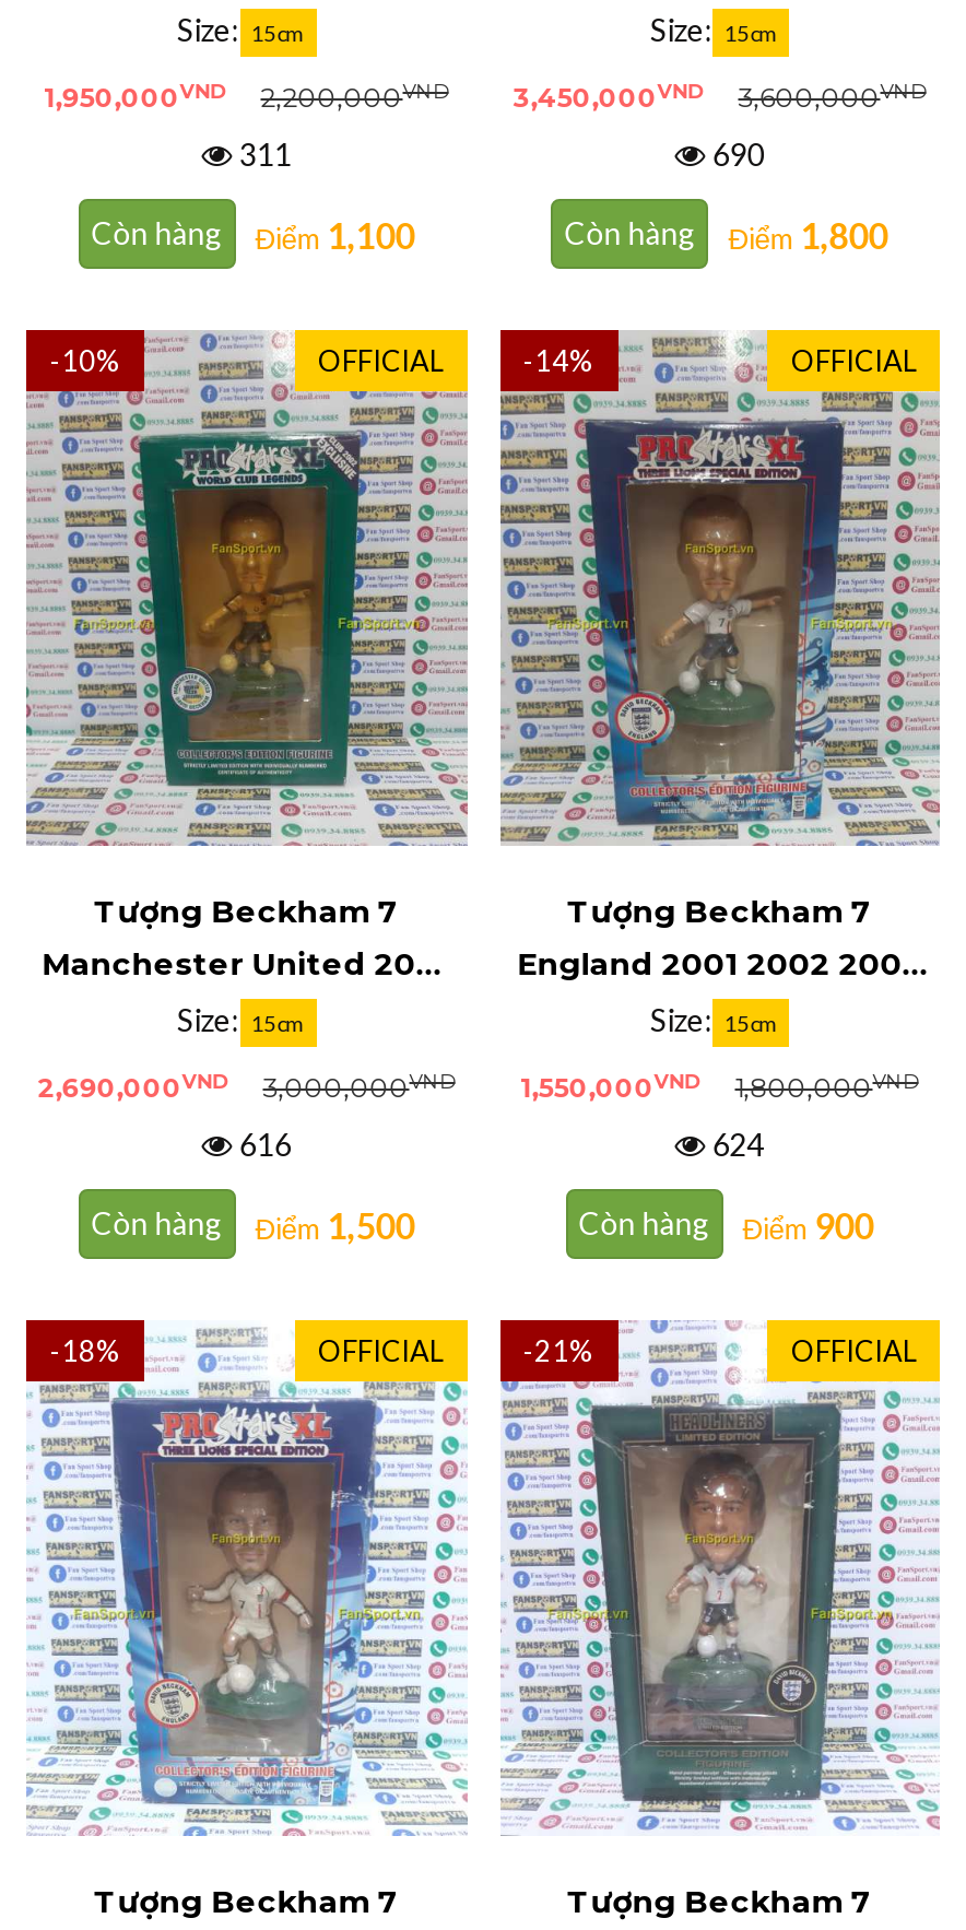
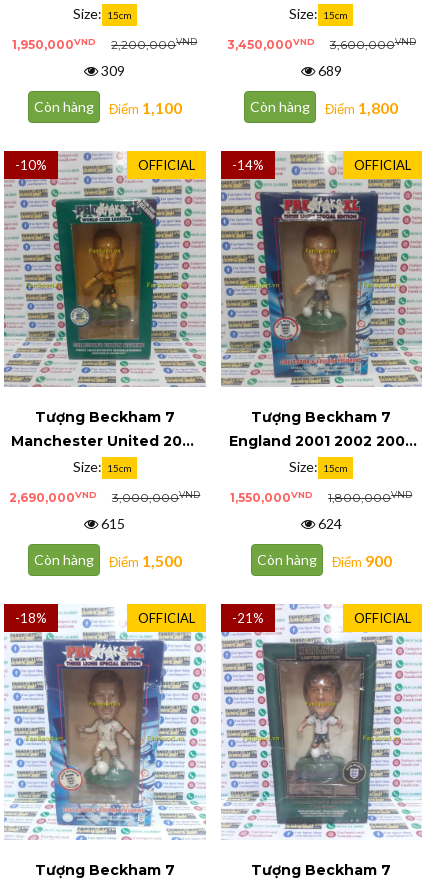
[232,136,291,173] 311 -> [98,62,125,79] 309
[705,136,764,173] 690 -> [315,62,342,79] 689
[232,1126,291,1163] 616 -> [98,515,125,532] 615

